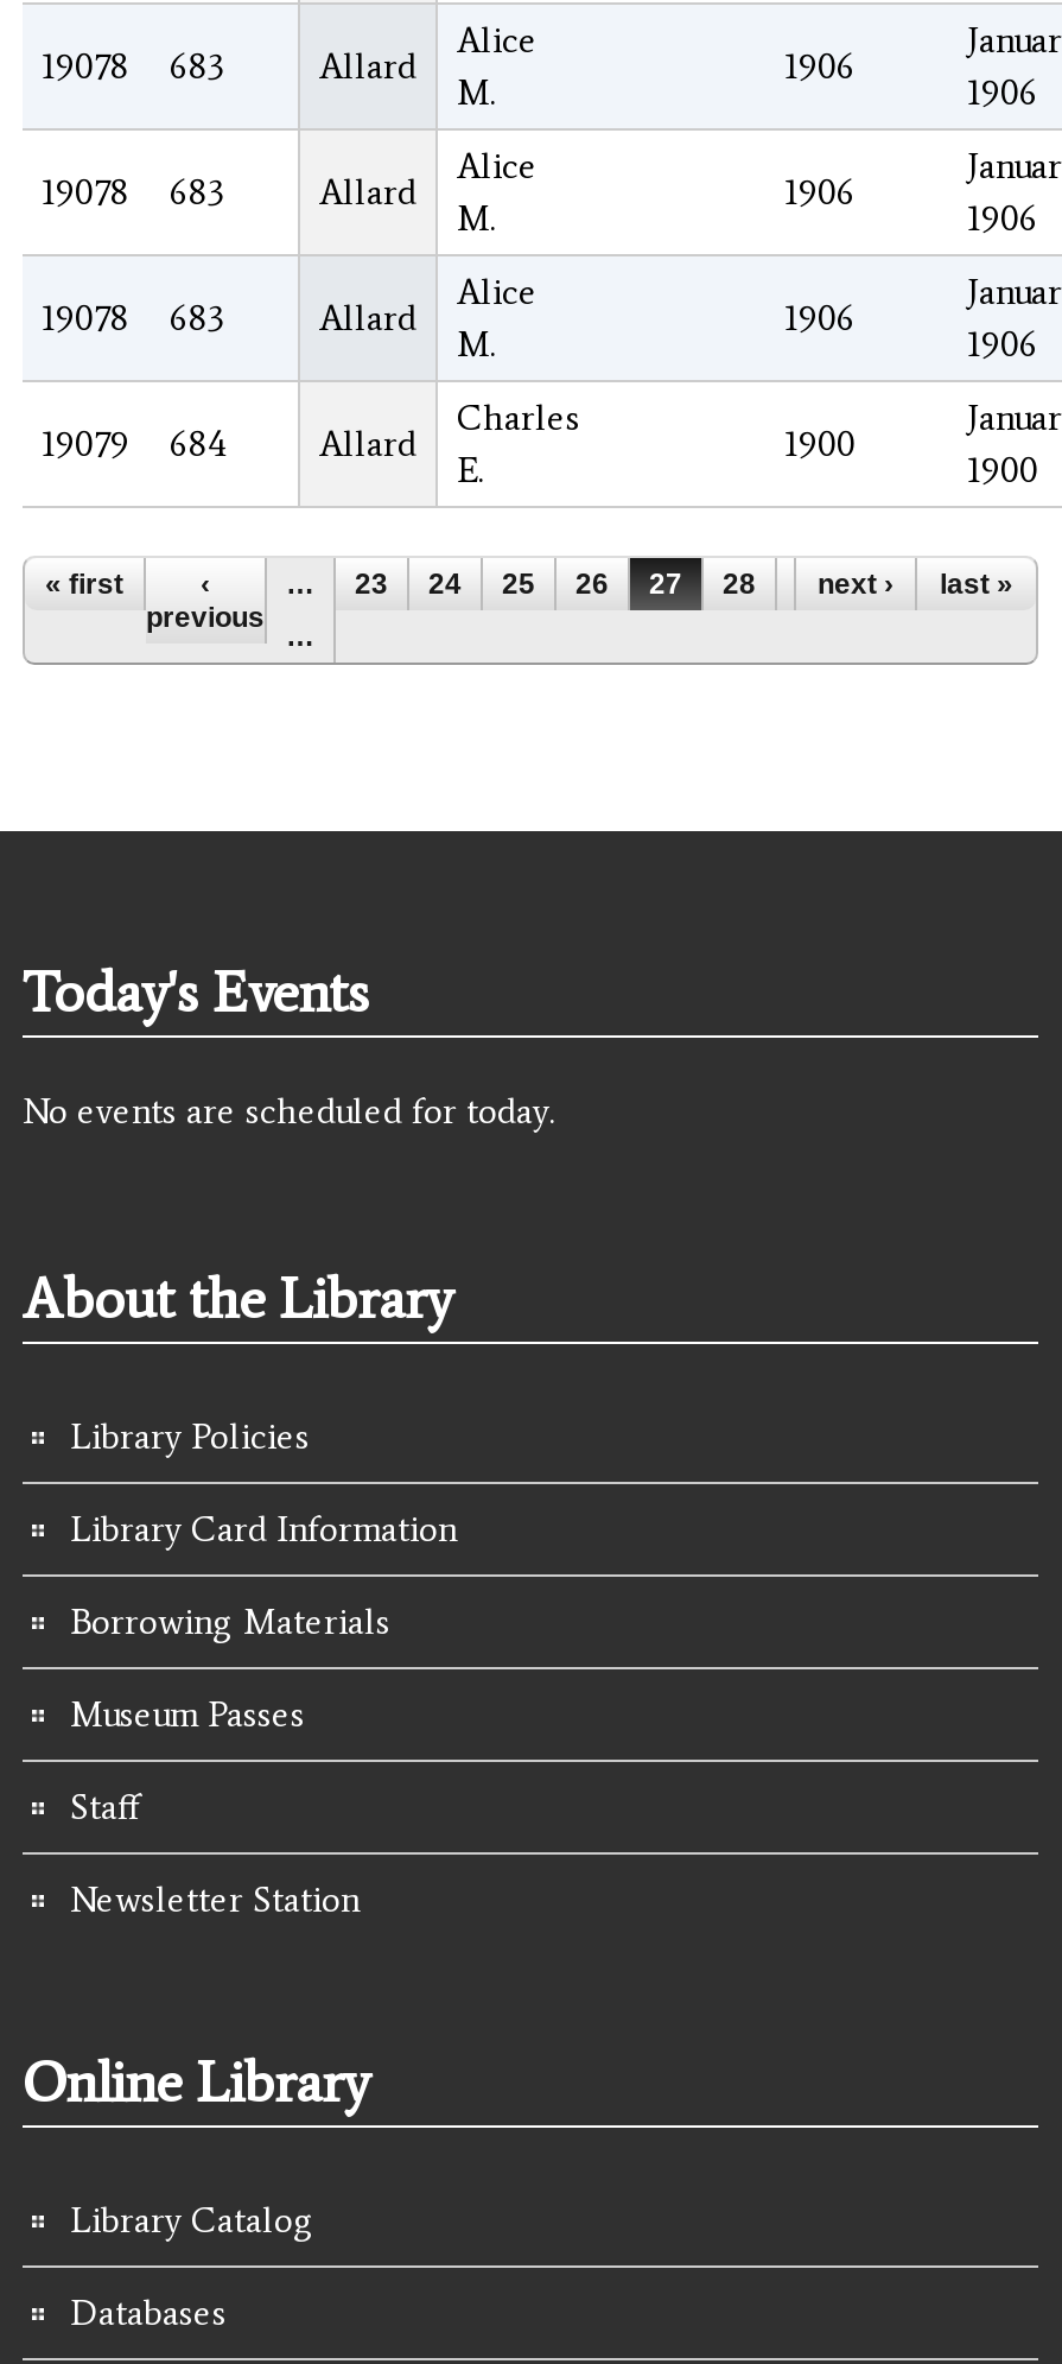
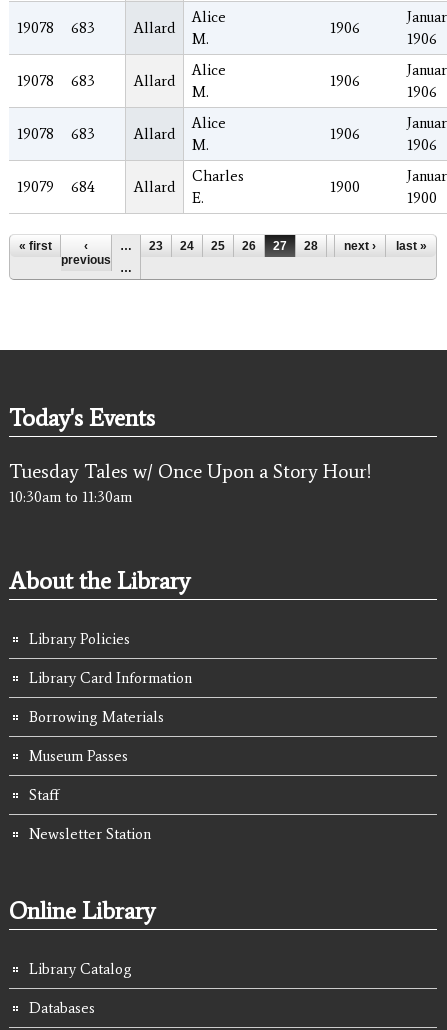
[23,1090,557,1133] No events are scheduled for today. -> [9,459,371,506] Tuesday Tales w/ Once Upon a Story Hour! | 10:30am to 11:30am

